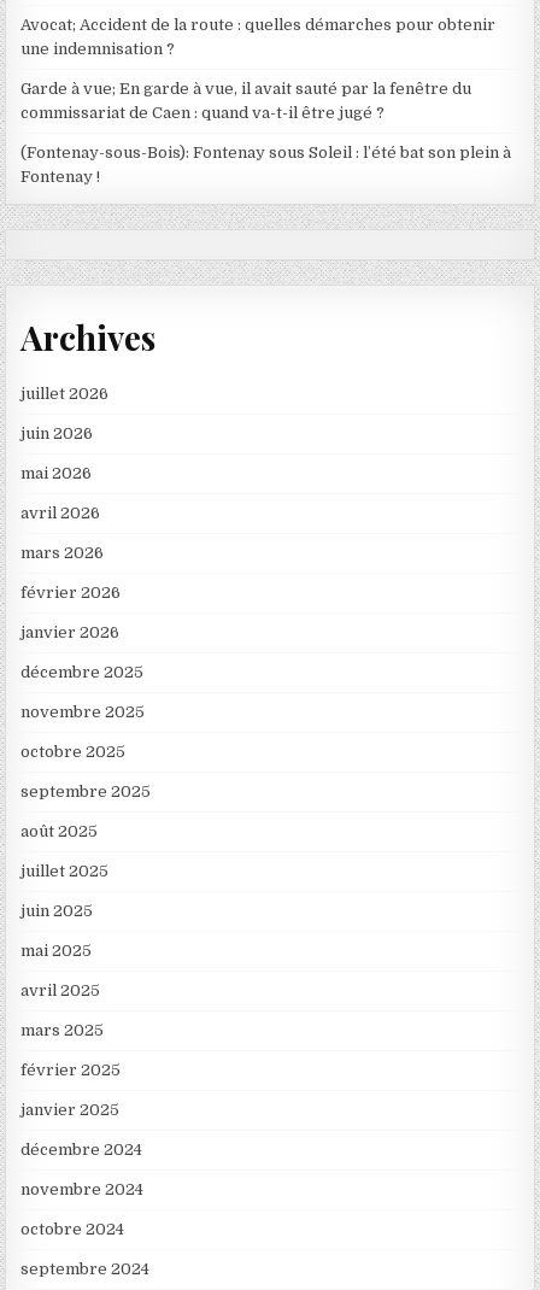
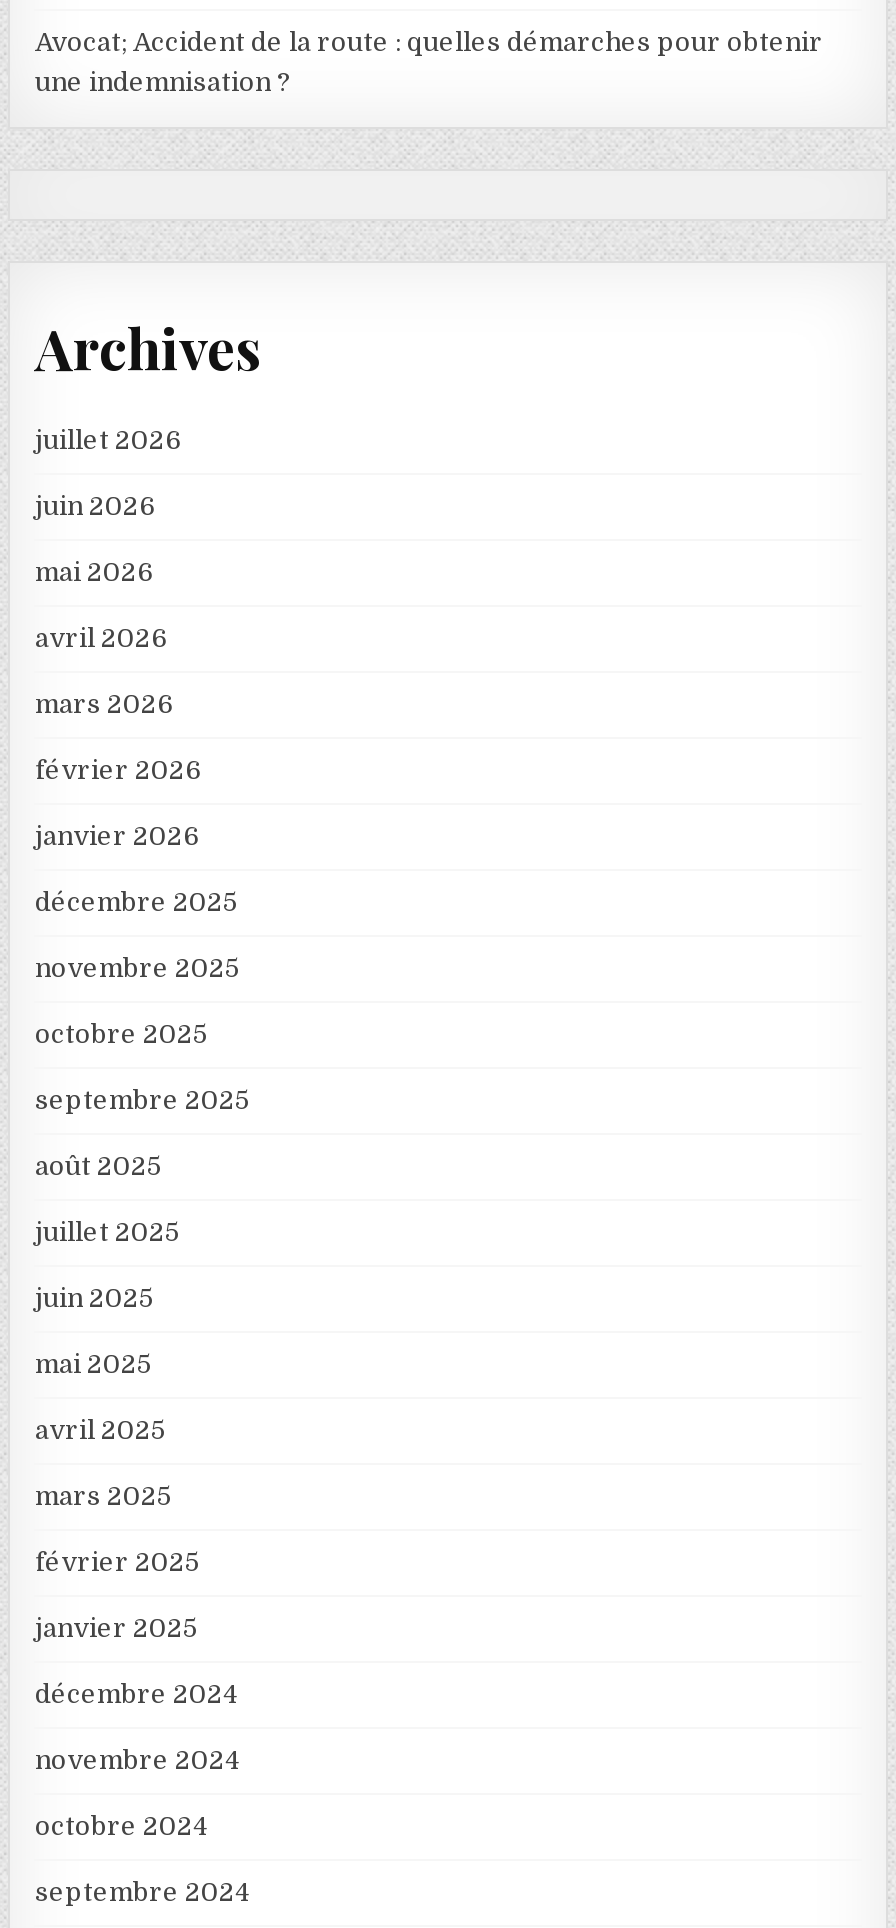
[21,80,512,186] Garde à vue; En garde à vue, il avait sauté par la fenêtre du | commissariat de Caen : quand va-t-il être jugé ? | (Fontenay-sous-Bois): Fontenay sous Soleil : l’été bat son plein à | Fontenay ! -> none

